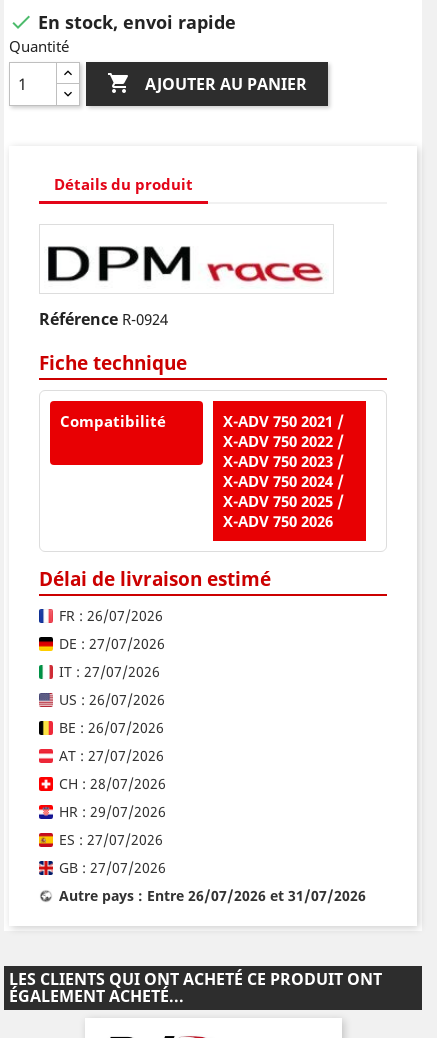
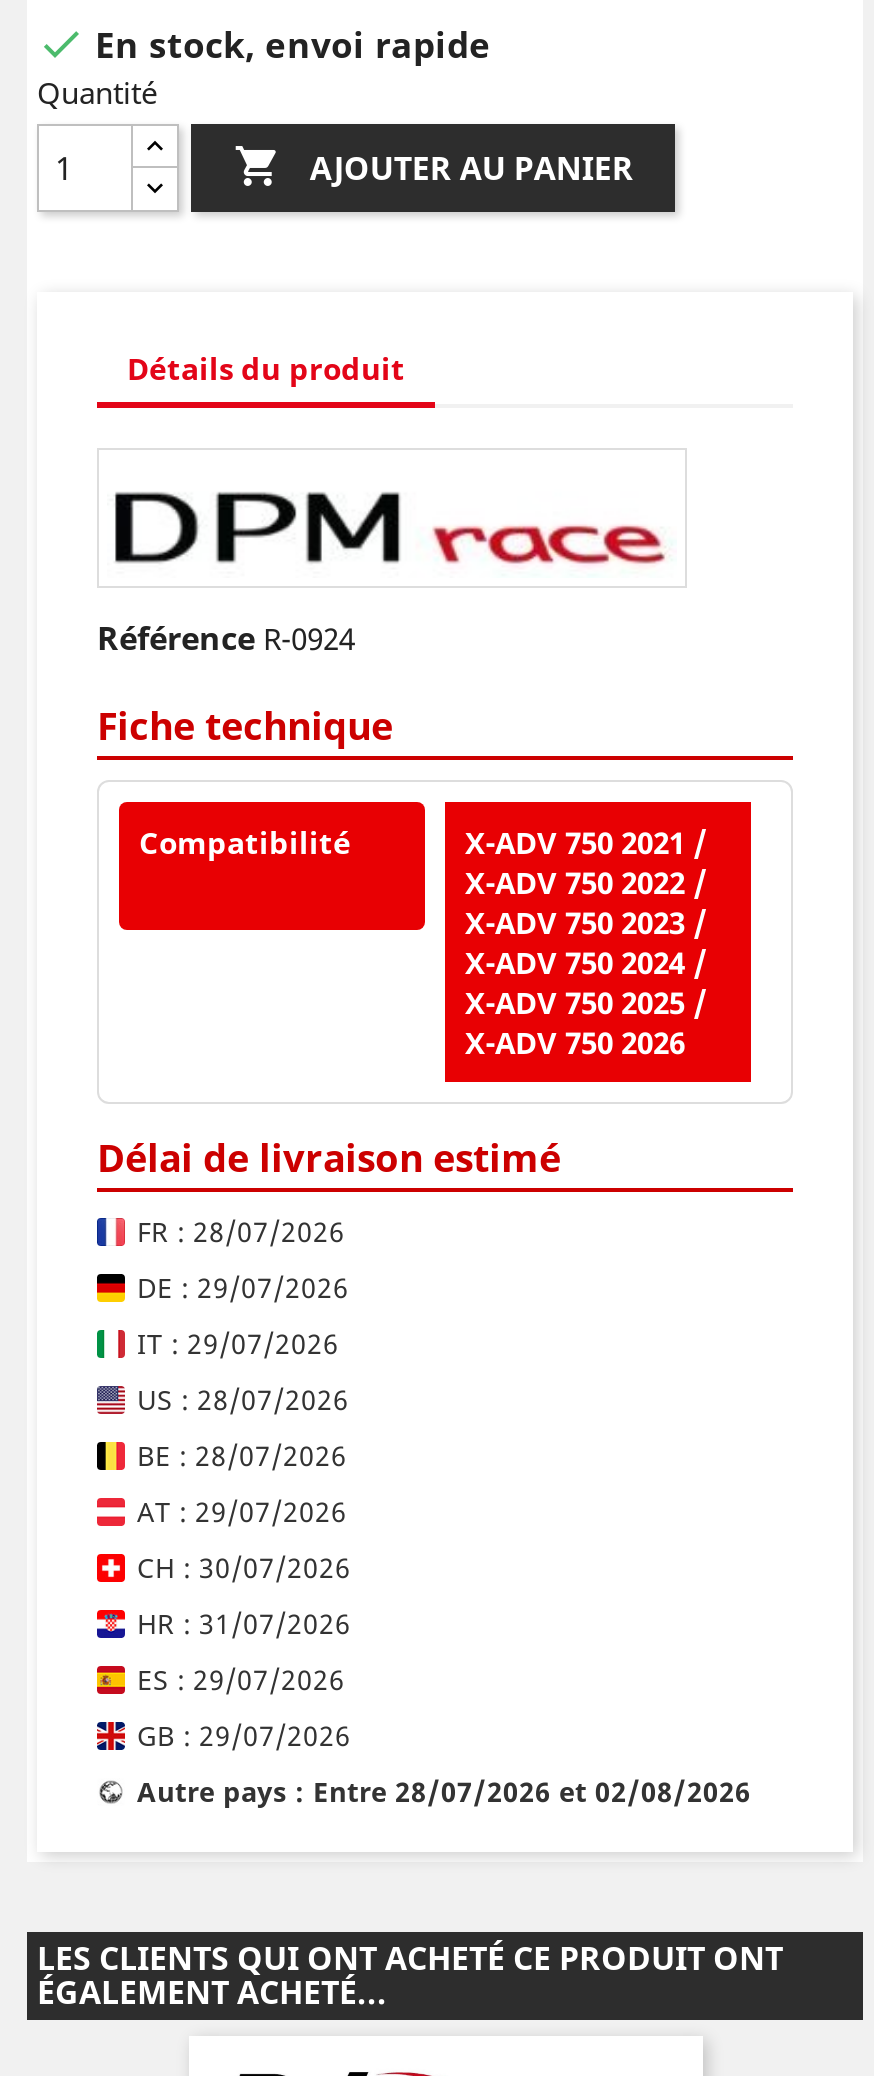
[59,606,163,625] FR : 26/07/2026 -> [137,1212,345,1250] FR : 28/07/2026
[59,634,165,653] DE : 27/07/2026 -> [137,1268,349,1306] DE : 29/07/2026
[59,662,160,681] IT : 27/07/2026 -> [137,1324,339,1362] IT : 29/07/2026
[59,690,165,709] US : 26/07/2026 -> [137,1380,349,1418] US : 28/07/2026
[59,718,164,737] BE : 26/07/2026 -> [137,1436,347,1474] BE : 28/07/2026
[59,746,164,765] AT : 27/07/2026 -> [137,1492,347,1530] AT : 29/07/2026
[59,774,166,793] CH : 28/07/2026 -> [137,1548,351,1586] CH : 30/07/2026
[59,802,166,821] HR : 29/07/2026 -> [137,1604,351,1642] HR : 31/07/2026
[59,830,163,849] ES : 27/07/2026 -> [137,1660,345,1698] ES : 29/07/2026
[59,858,166,877] GB : 27/07/2026 -> [137,1716,351,1754] GB : 29/07/2026
[59,886,366,905] Autre pays : Entre 26/07/2026 et 31/07/2026 -> [137,1772,751,1810] Autre pays : Entre 28/07/2026 et 02/08/2026

